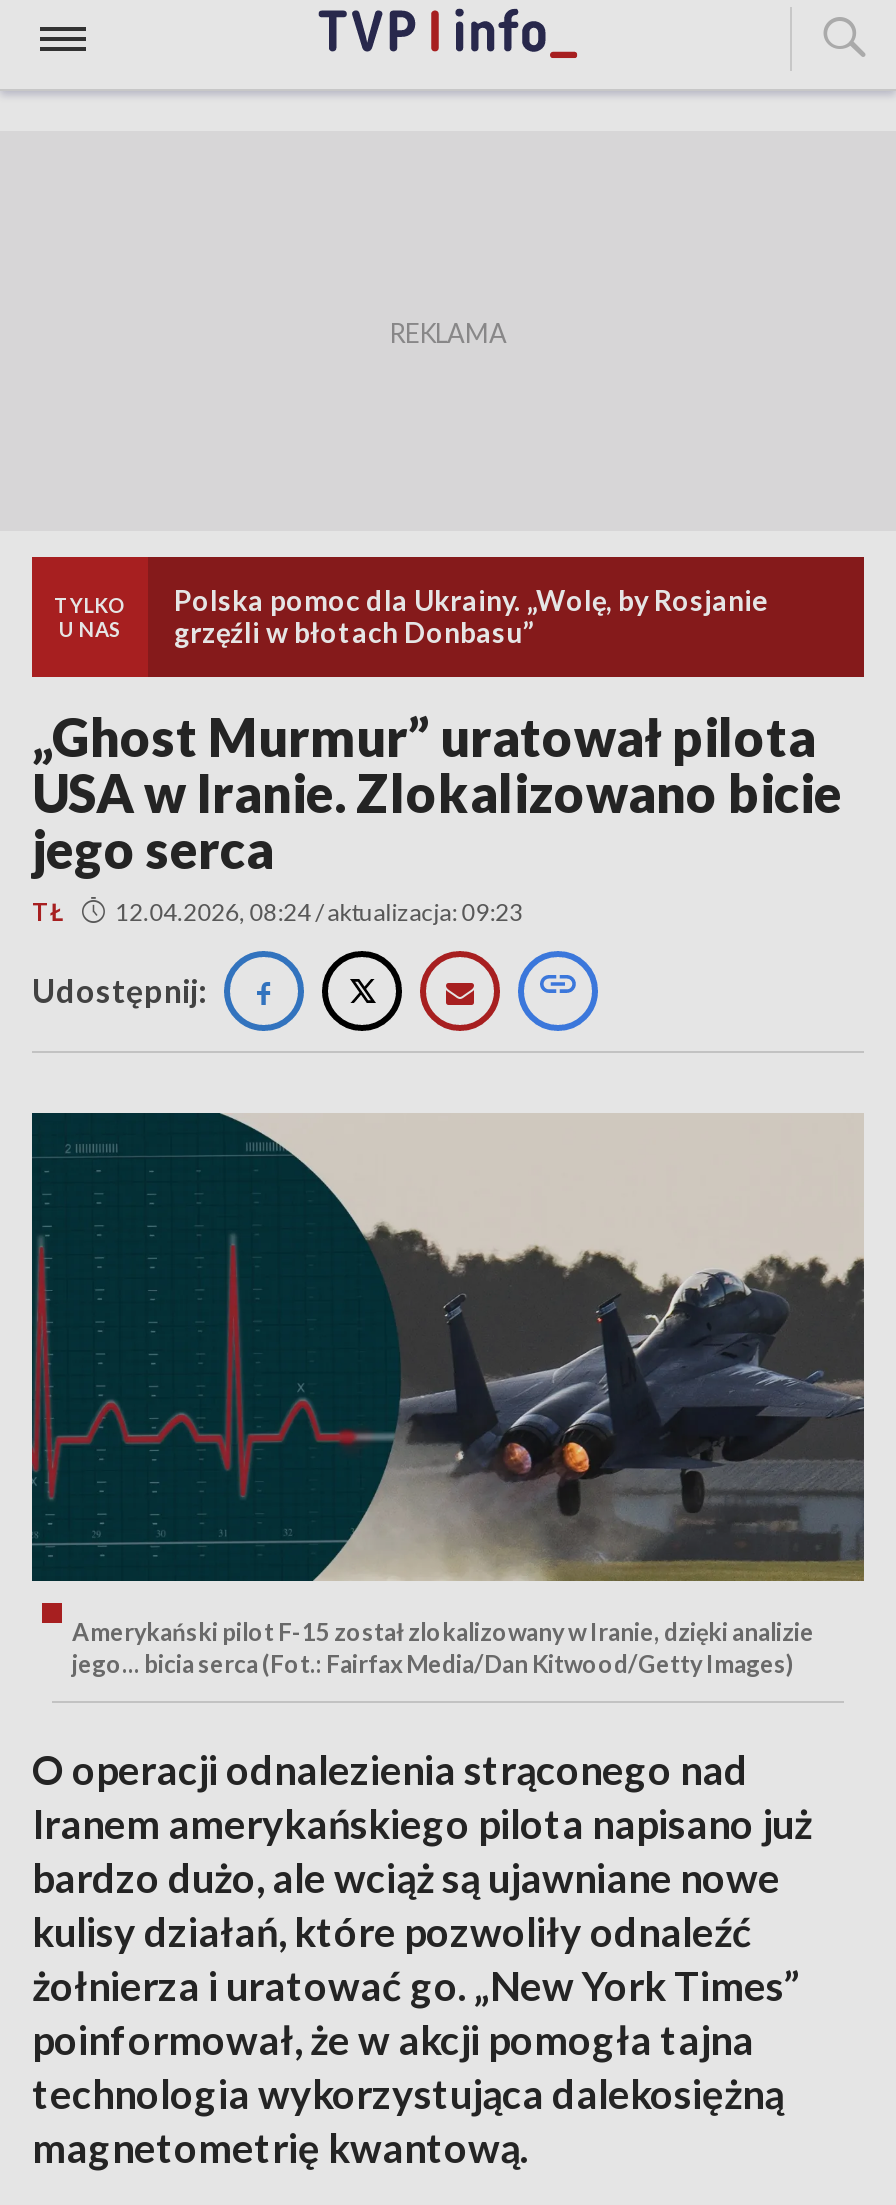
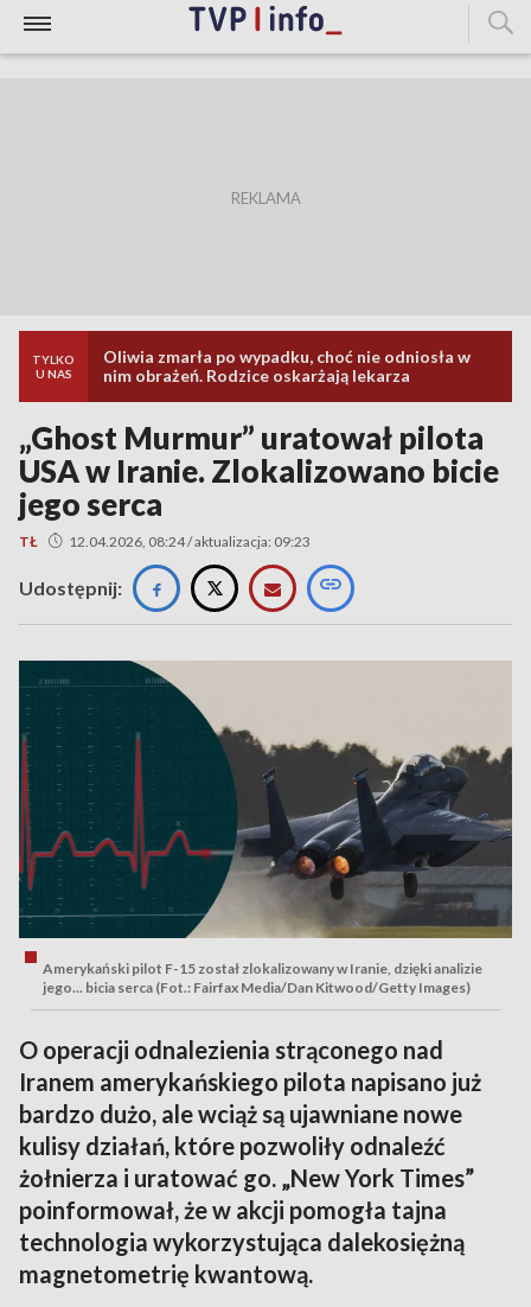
[174,583,768,649] Polska pomoc dla Ukrainy. „Wolę, by Rosjanie | grzęźli w błotach Donbasu” -> [103,346,471,385] Oliwia zmarła po wypadku, choć nie odniosła w | nim obrażeń. Rodzice oskarżają lekarza

